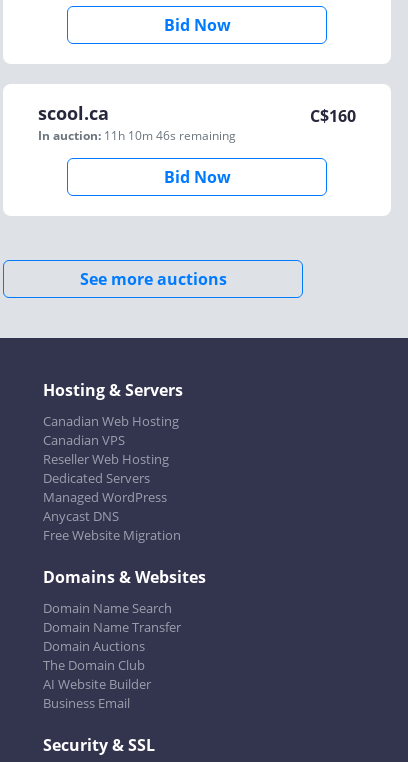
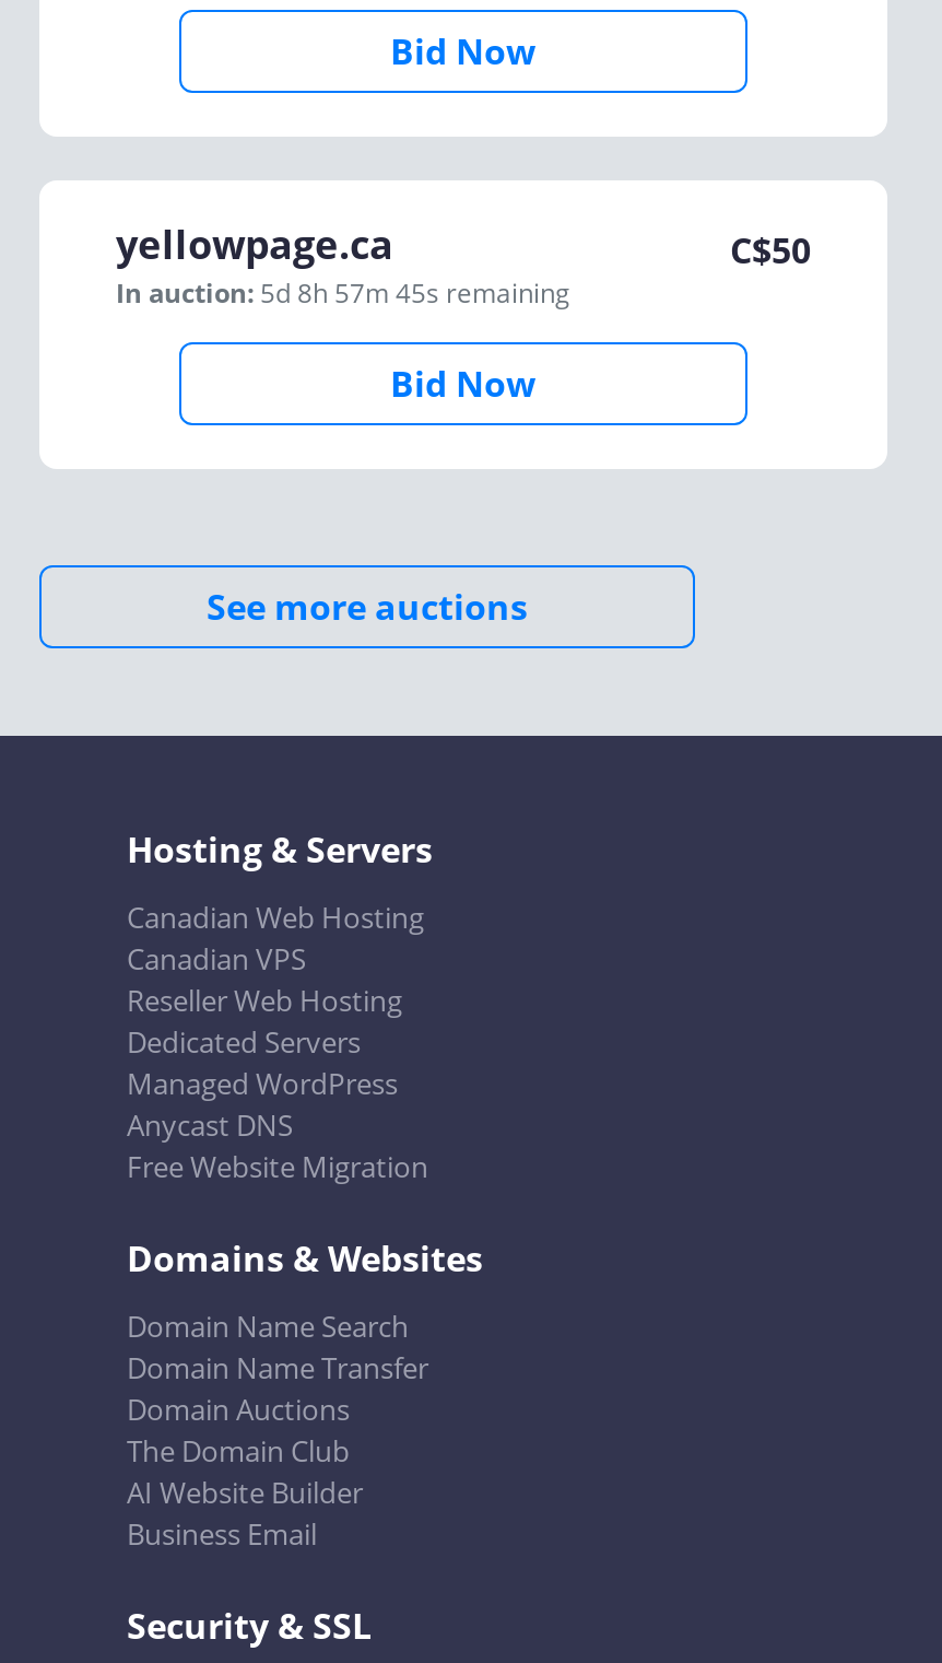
[38,101,236,144] scool.ca | In auction: 11h 10m 46s remaining -> [116,218,570,312] yellowpage.ca | In auction: 5d 8h 57m 45s remaining
[310,105,356,127] C$160 -> [730,226,811,274] C$50

